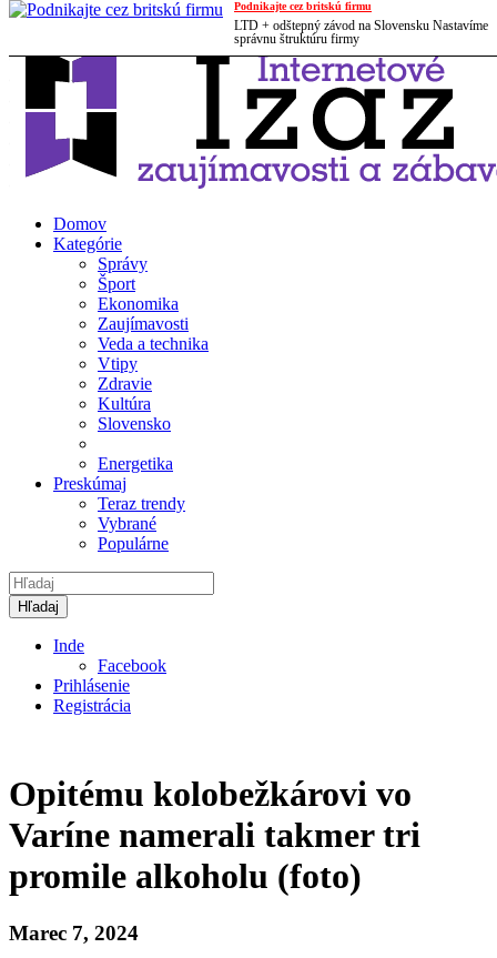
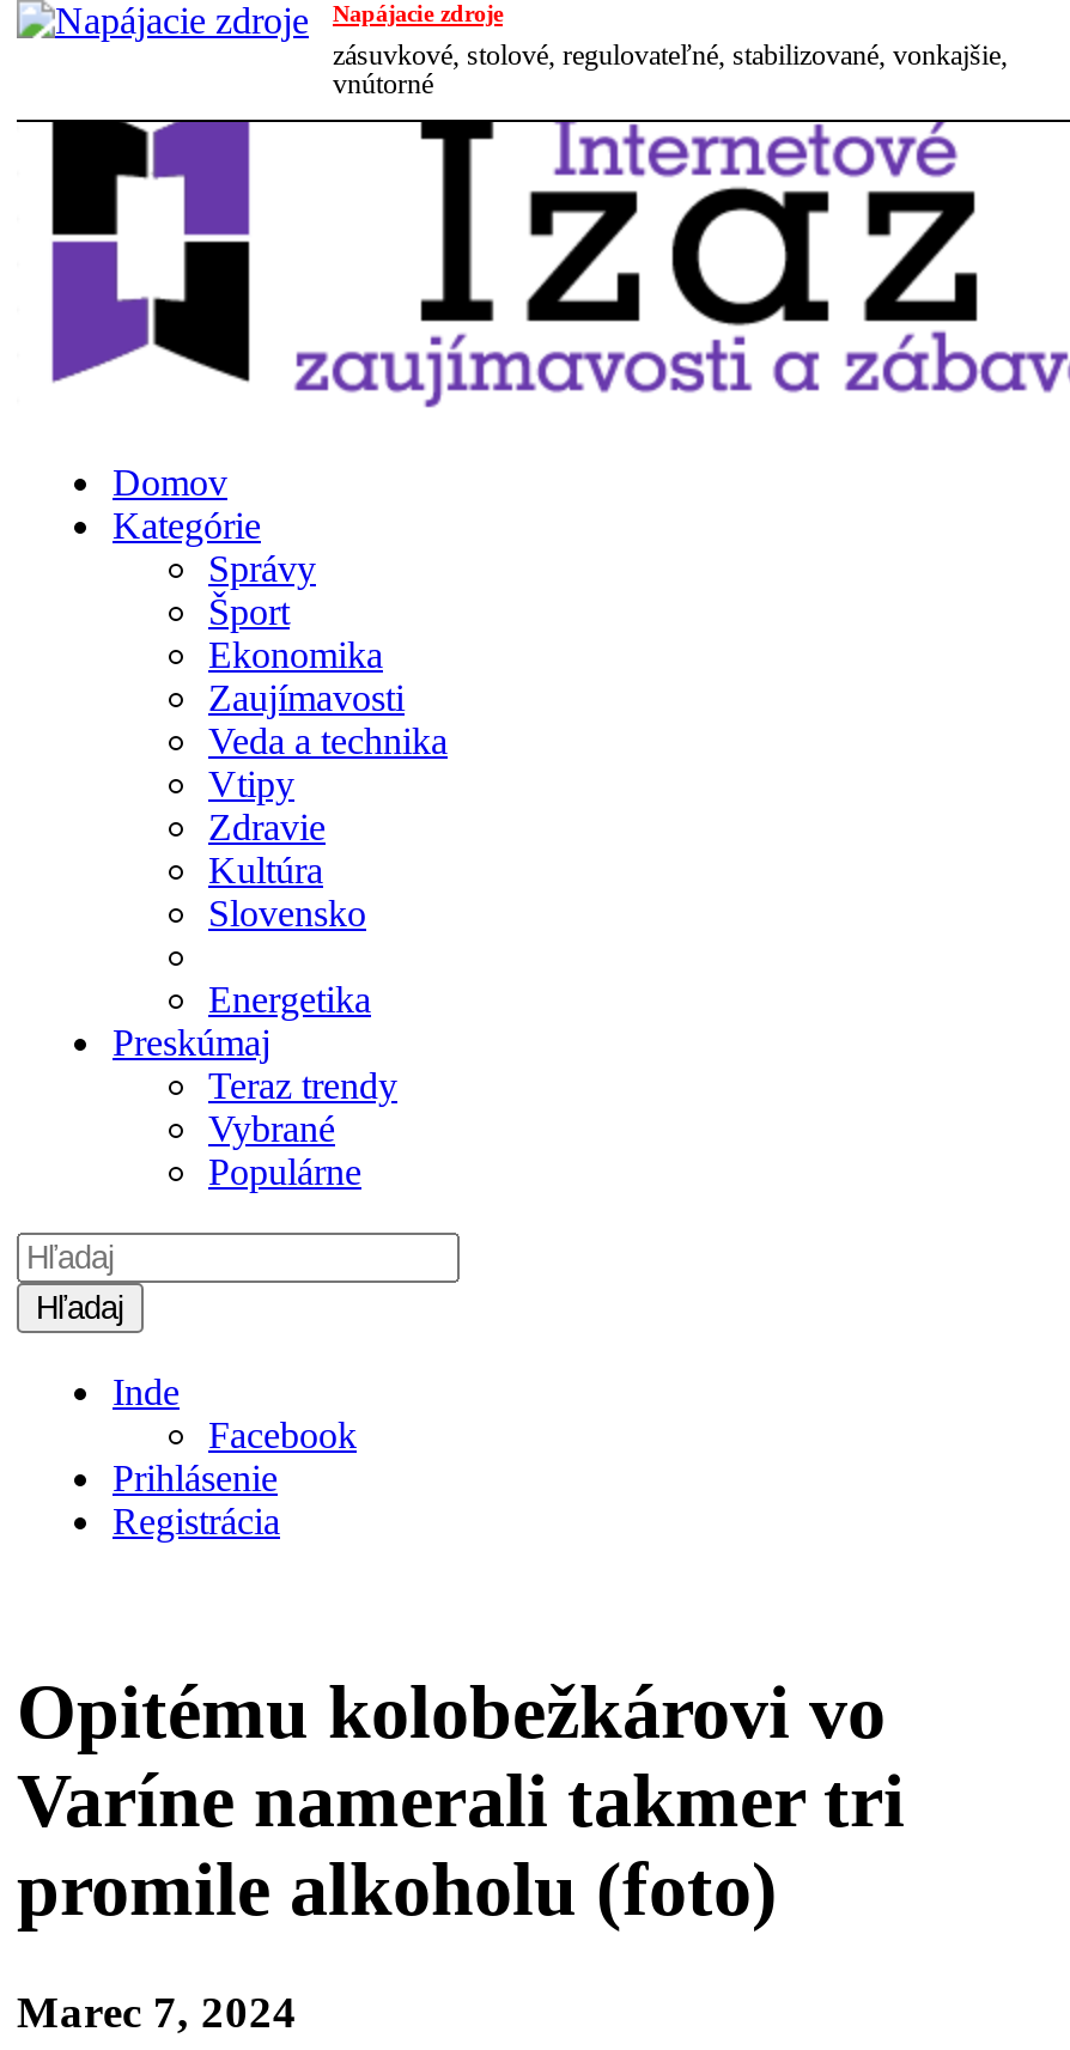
[234,0,488,46] Podnikajte cez britskú firmu | LTD + odštepný závod na Slovensku Nastavíme | správnu štruktúru firmy -> [333,0,1008,100] Napájacie zdroje | zásuvkové, stolové, regulovateľné, stabilizované, vonkajšie, | vnútorné

